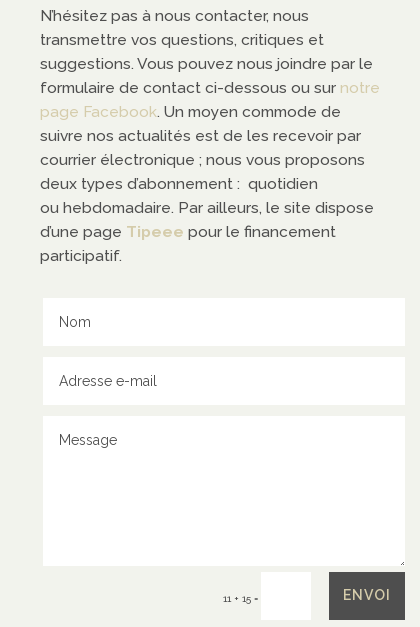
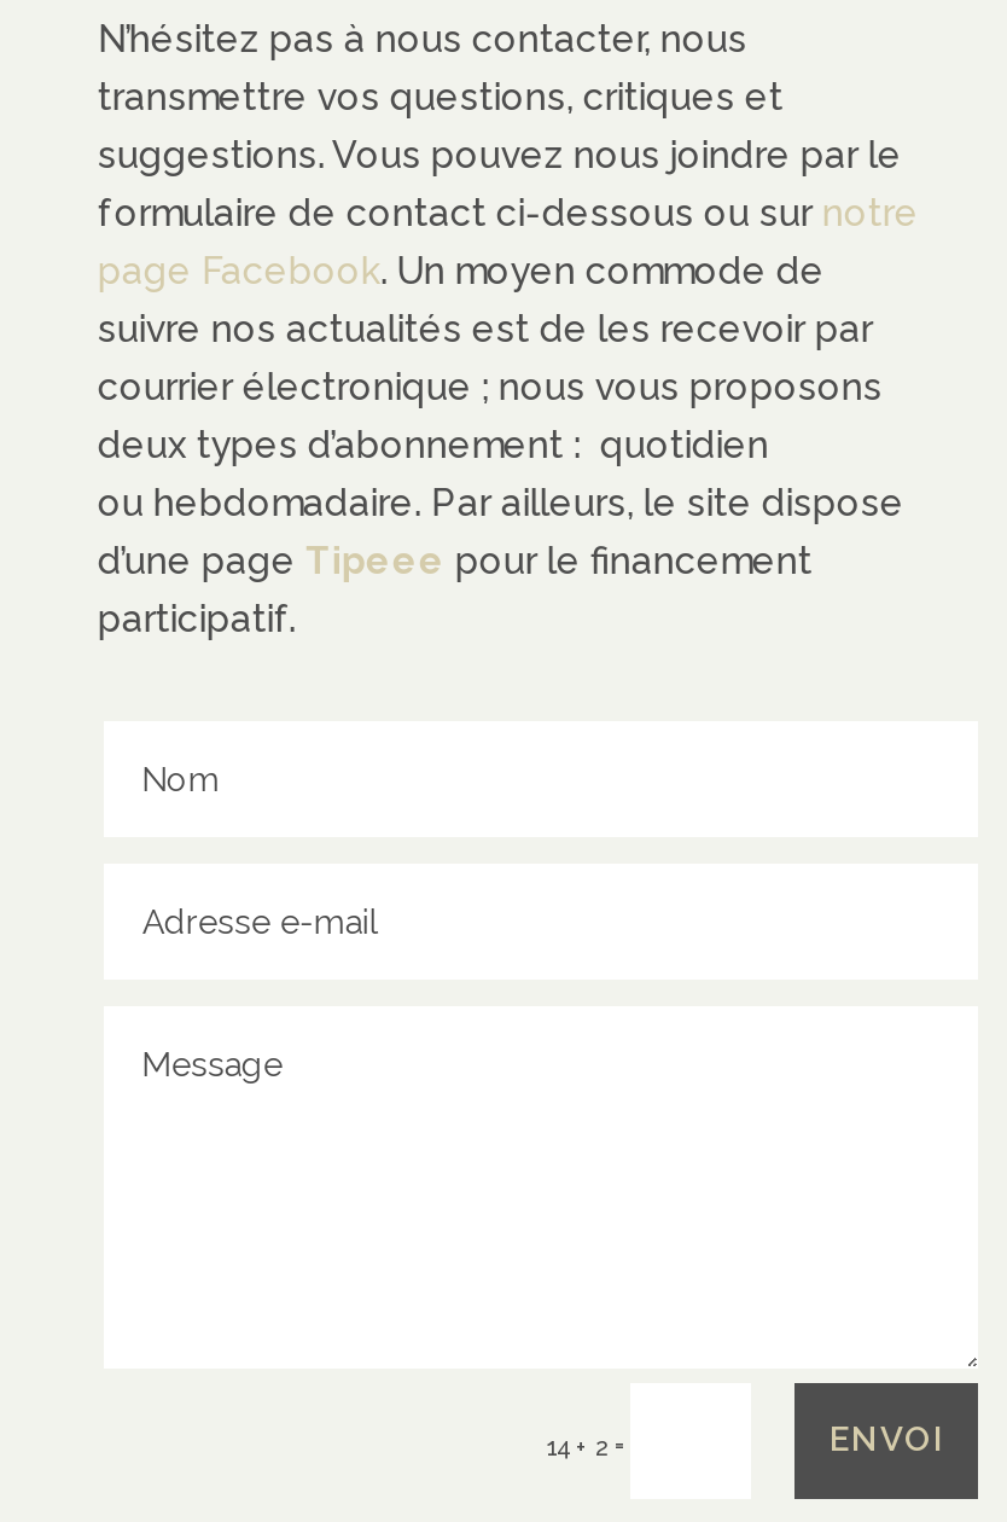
[223,592,261,604] 11 + 15 = -> [547,1430,631,1459] 14 + 2 =

